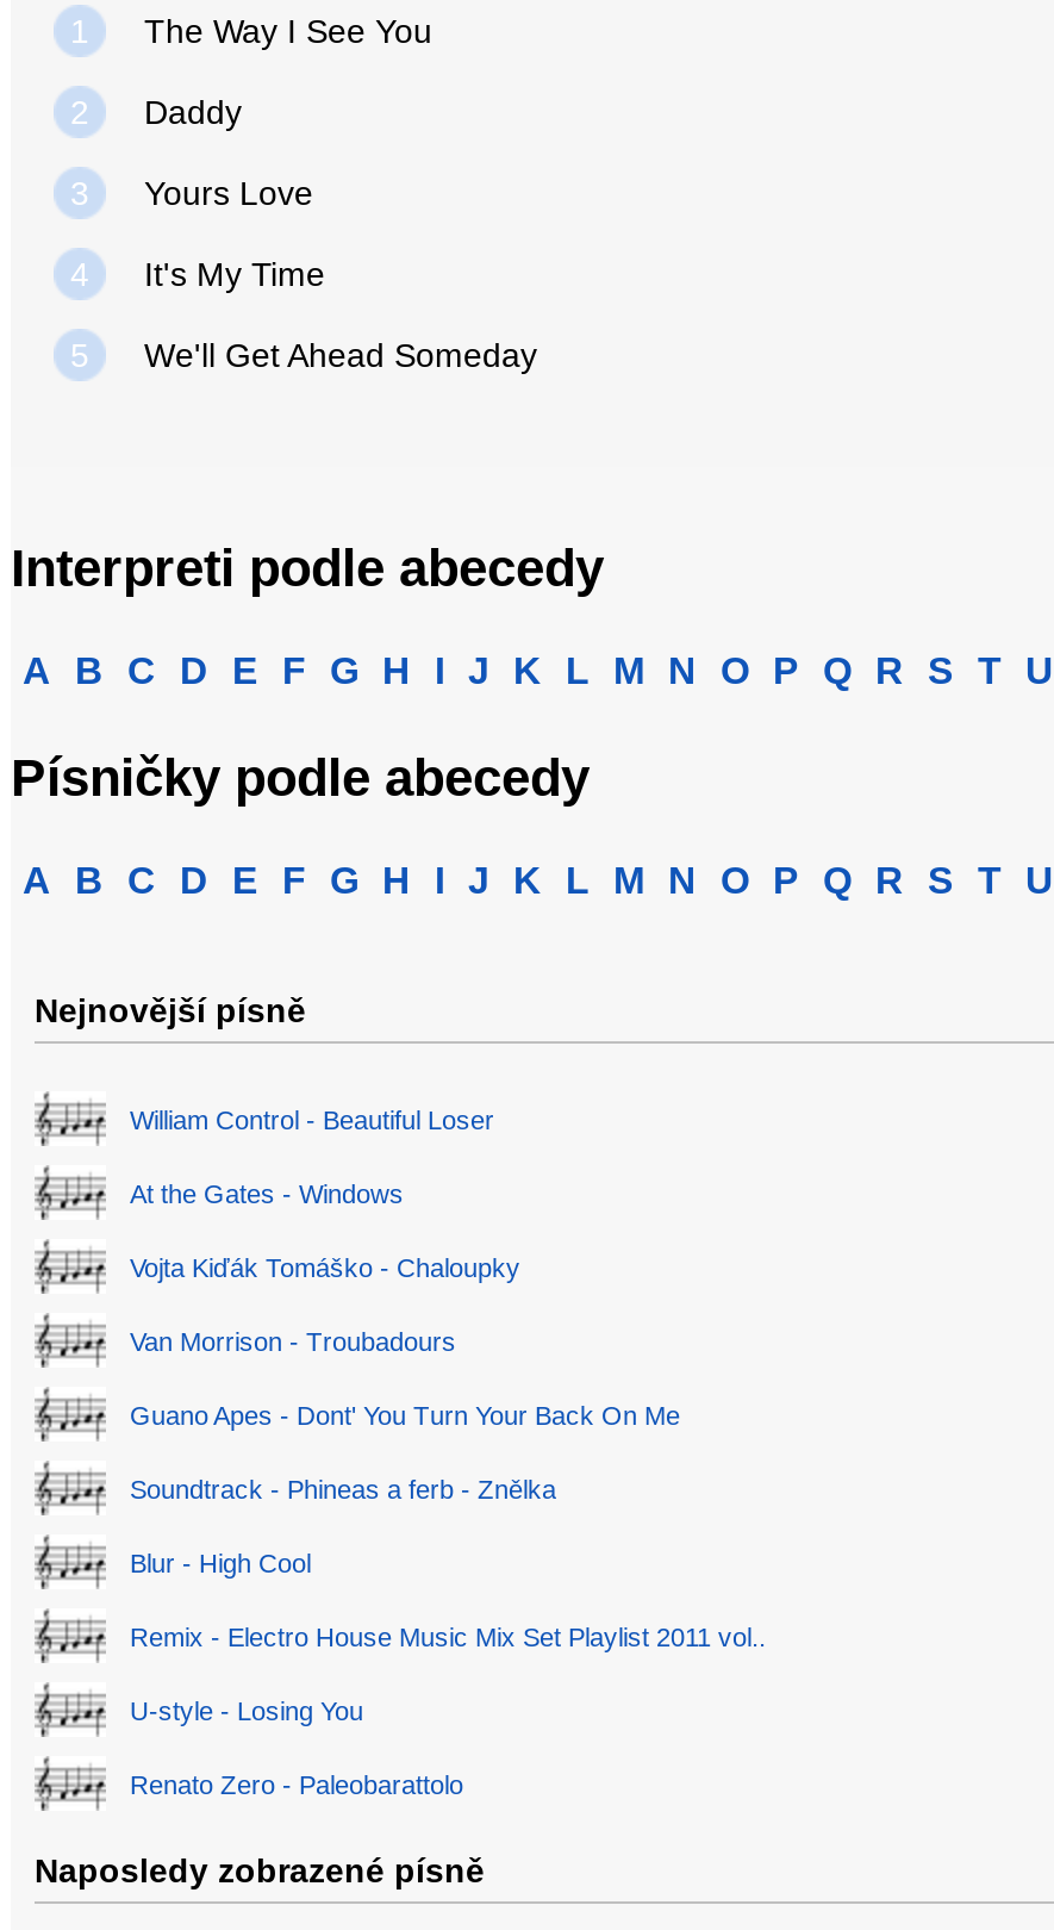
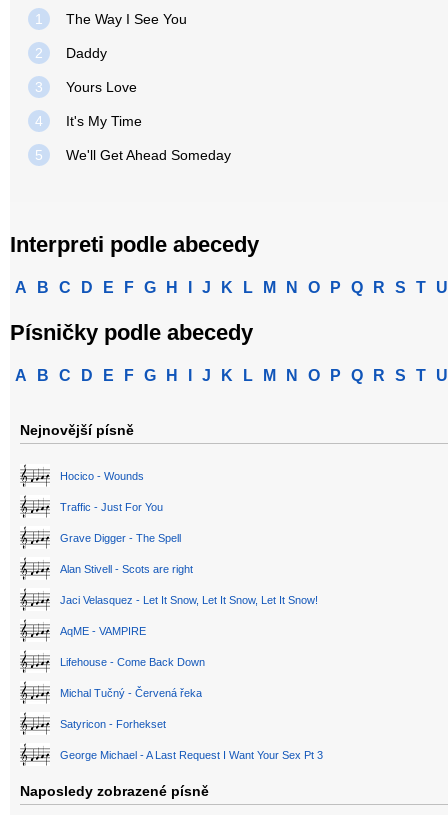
[130,1105,494,1133] William Control - Beautiful Loser -> [60,470,144,482] Hocico - Wounds
[130,1178,404,1207] At the Gates - Windows -> [60,501,163,513] Traffic - Just For You
[130,1252,520,1281] Vojta Kiďák Tomáško - Chaloupky -> [60,532,181,544] Grave Digger - The Spell
[130,1326,456,1355] Van Morrison - Troubadours -> [60,563,193,575] Alan Stivell - Scots are right
[130,1400,680,1429] Guano Apes - Dont' You Turn Your Back On Me -> [60,594,318,606] Jaci Velasquez - Let It Snow, Let It Snow, Let It Snow!
[130,1474,556,1503] Soundtrack - Phineas a ferb - Znělka -> [60,625,146,637] AqME - VAMPIRE
[130,1548,311,1576] Blur - High Cool -> [60,656,205,668] Lifehouse - Come Back Down
[130,1622,766,1650] Remix - Electro House Music Mix Set Playlist 2011 vol.. -> [60,687,202,699] Michal Tučný - Červená řeka
[130,1696,363,1724] U-style - Losing You -> [60,718,166,730] Satyricon - Forhekset
[130,1769,463,1798] Renato Zero - Paleobarattolo -> [60,749,323,761] George Michael - A Last Request I Want Your Sex Pt 3

